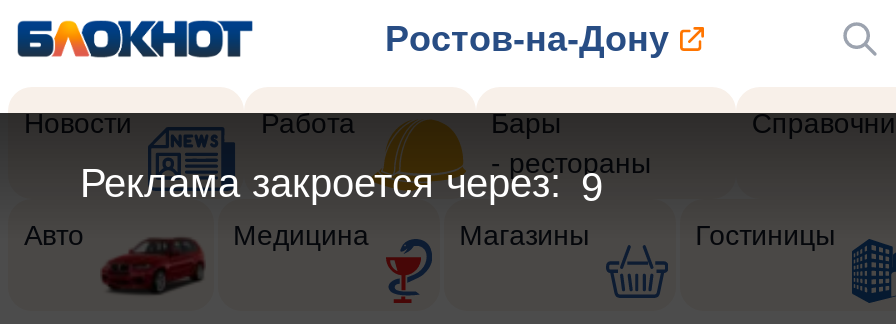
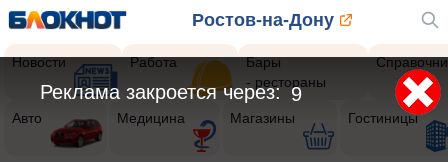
none -> [394,73,442,115] [image]

